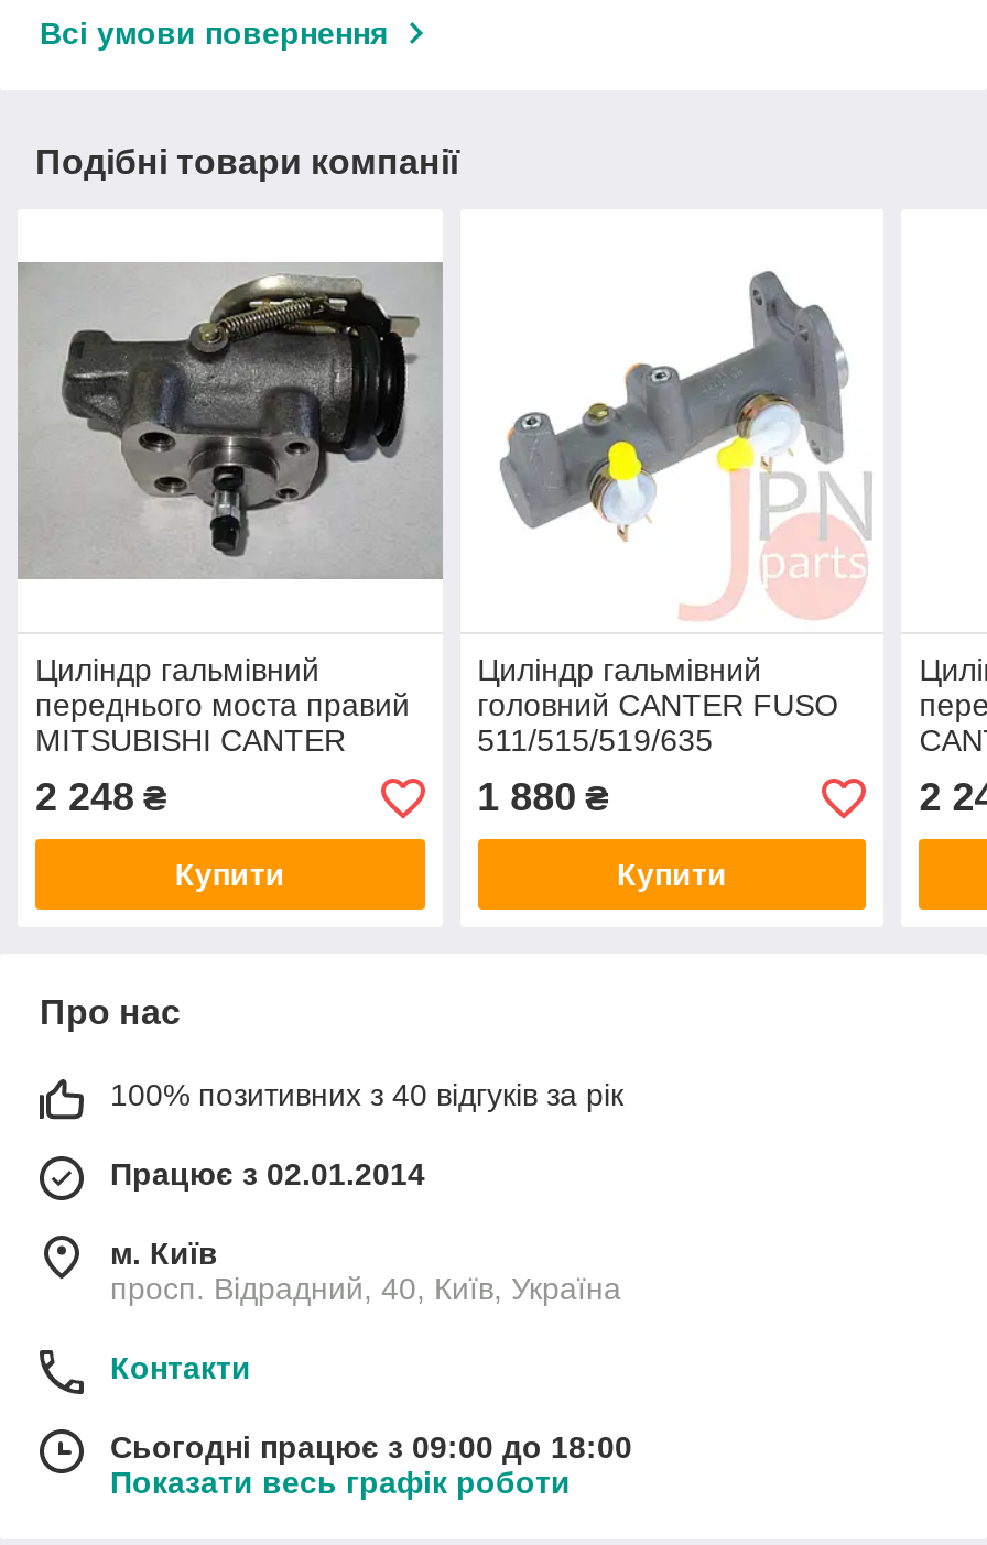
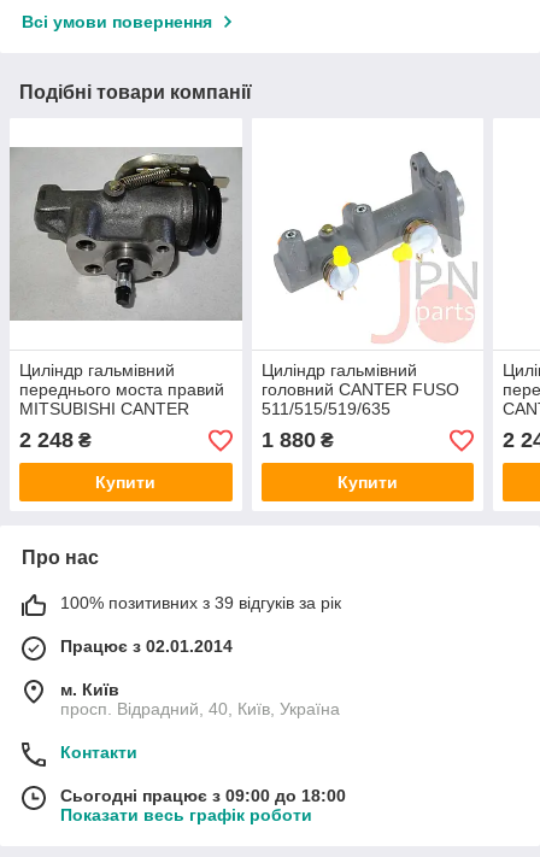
[110,1078,623,1113] 100% позитивних з 40 відгуків за рік -> [60,594,341,613] 100% позитивних з 39 відгуків за рік

